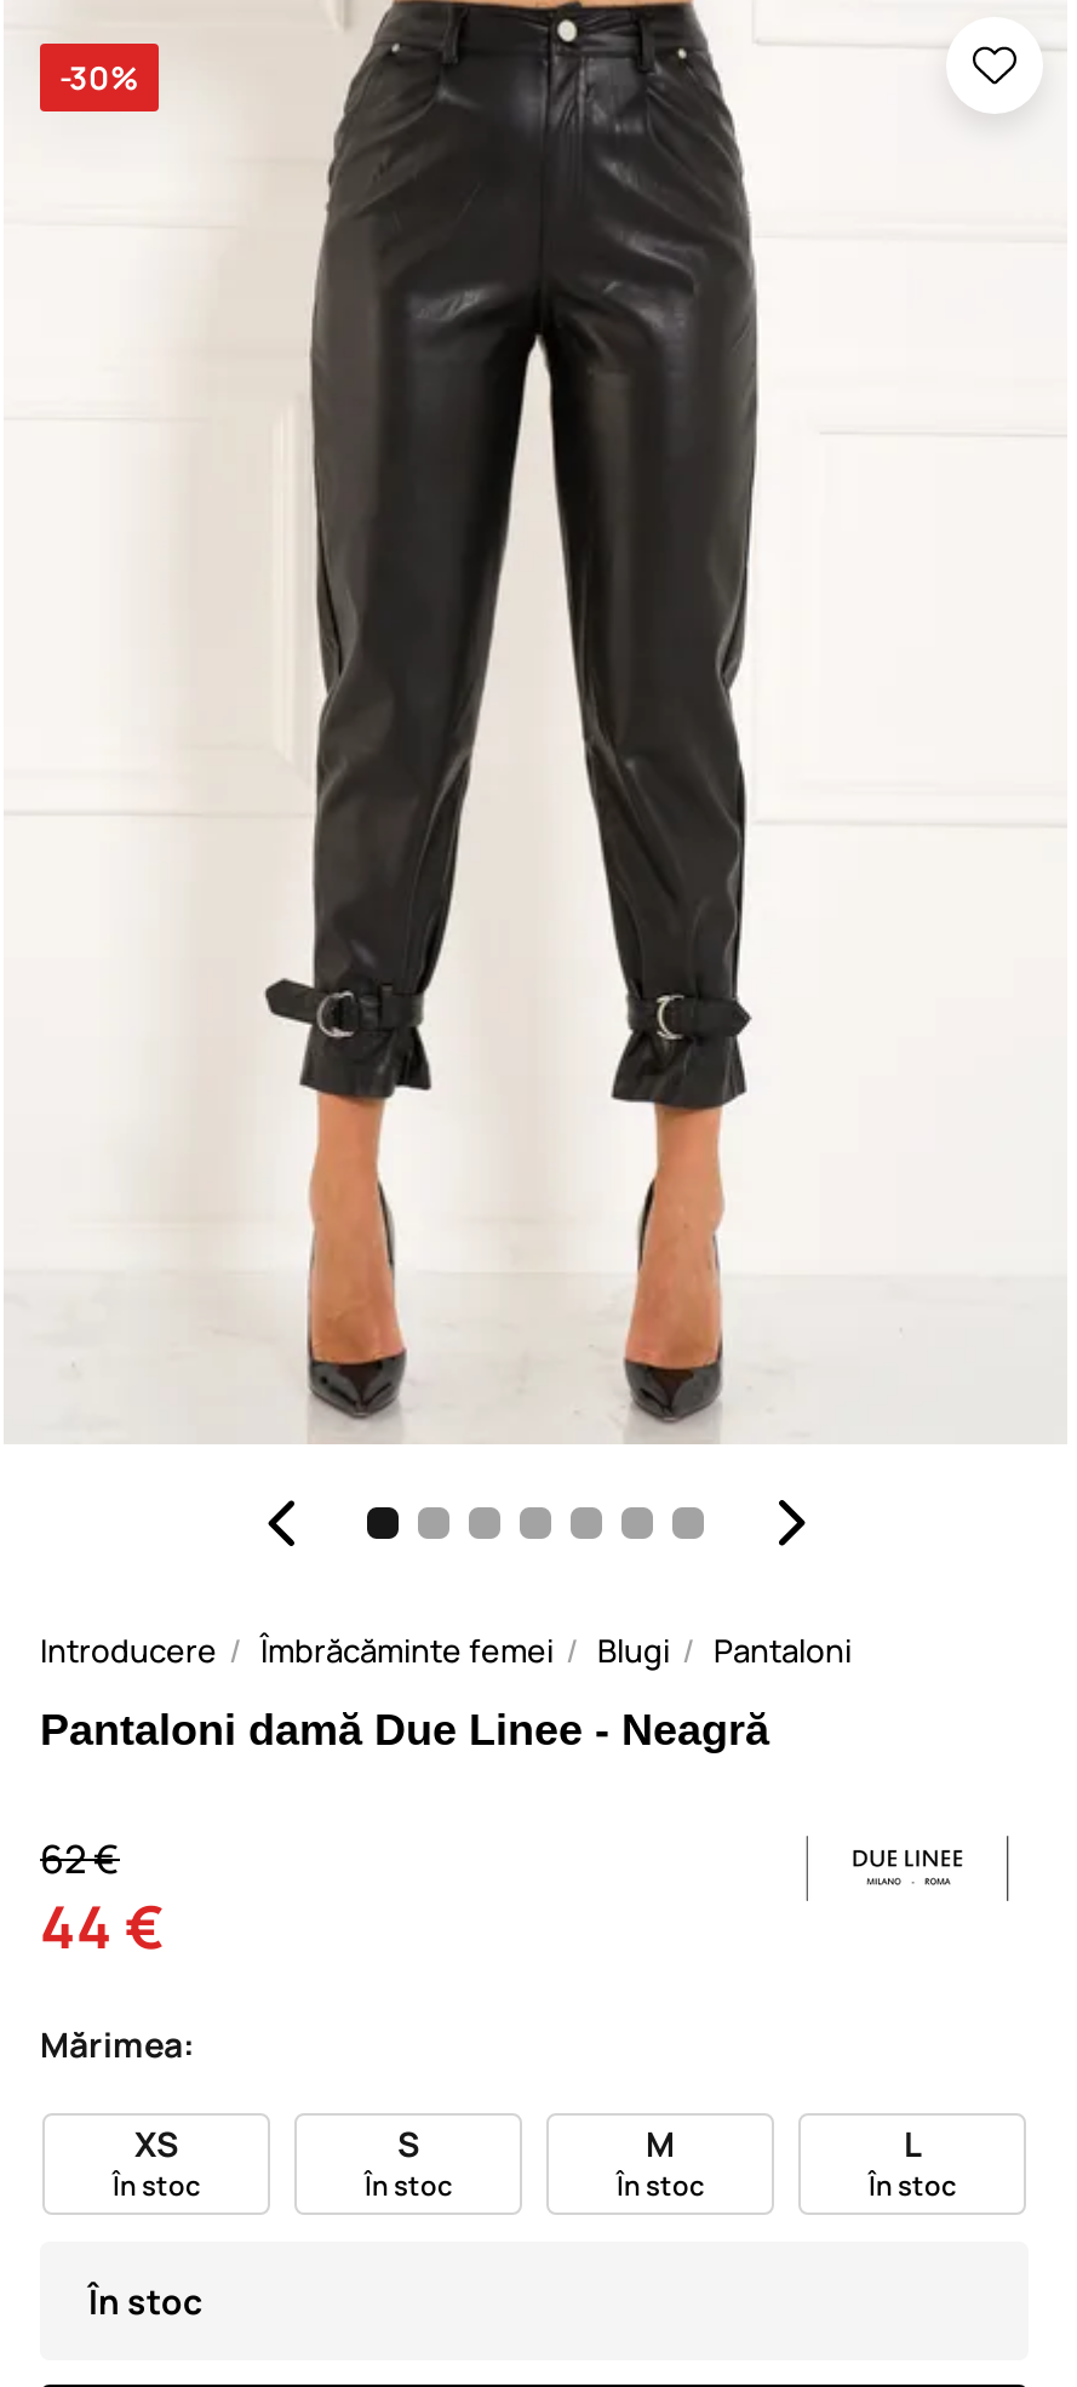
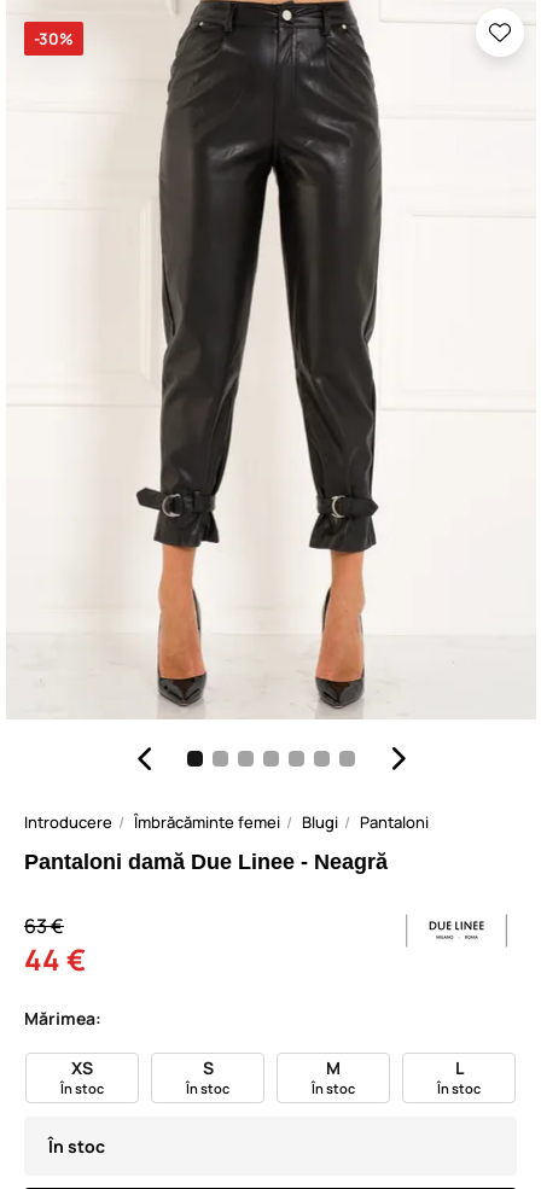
[40,1833,120,1887] 62 € -> [24,913,64,940] 63 €

